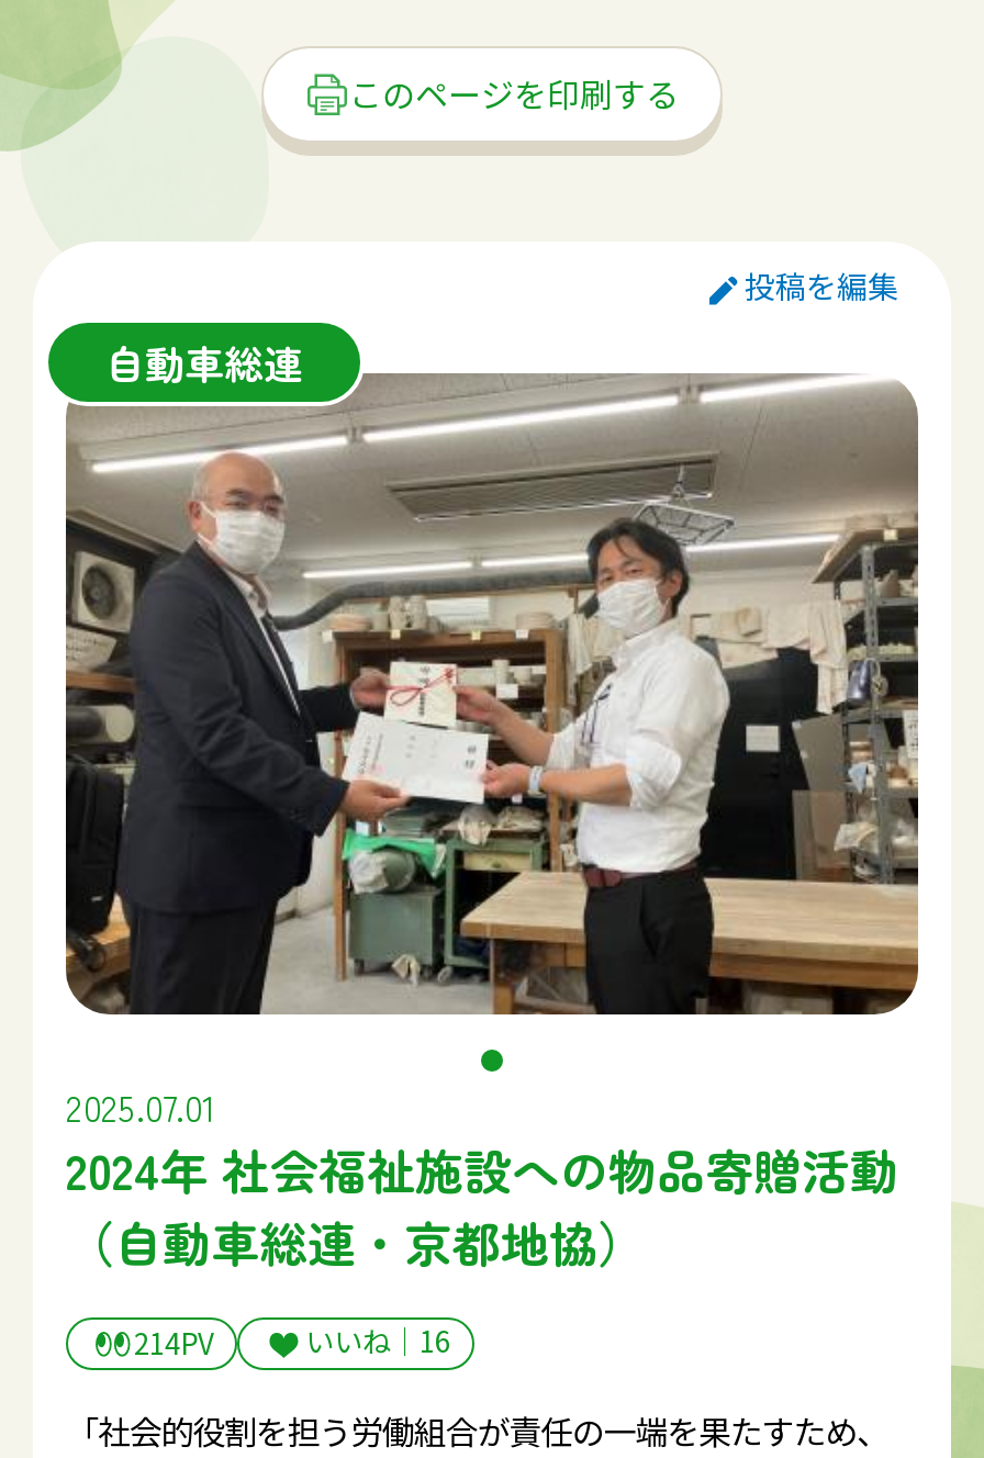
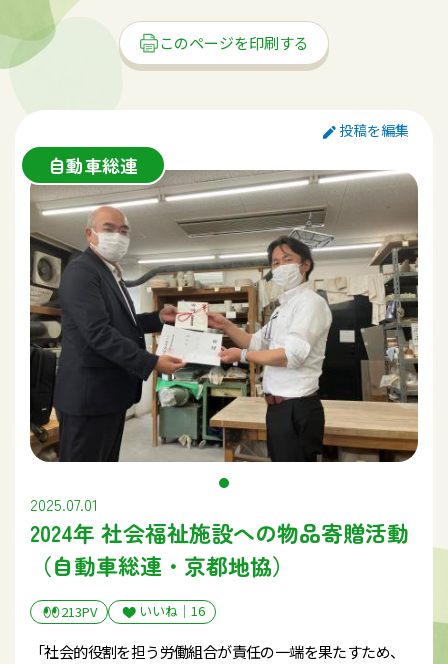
[134,1322,213,1364] 214PV -> [61,602,97,621] 213PV

